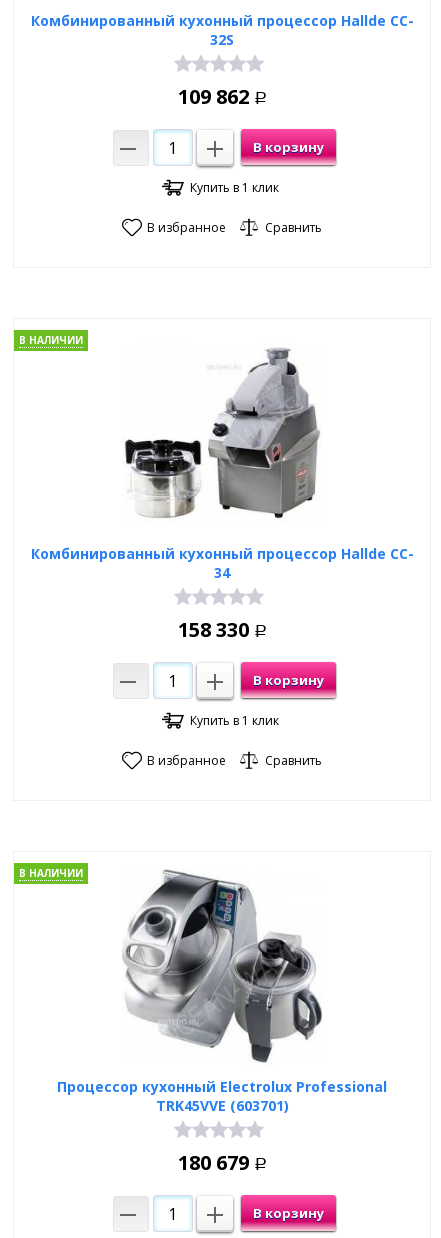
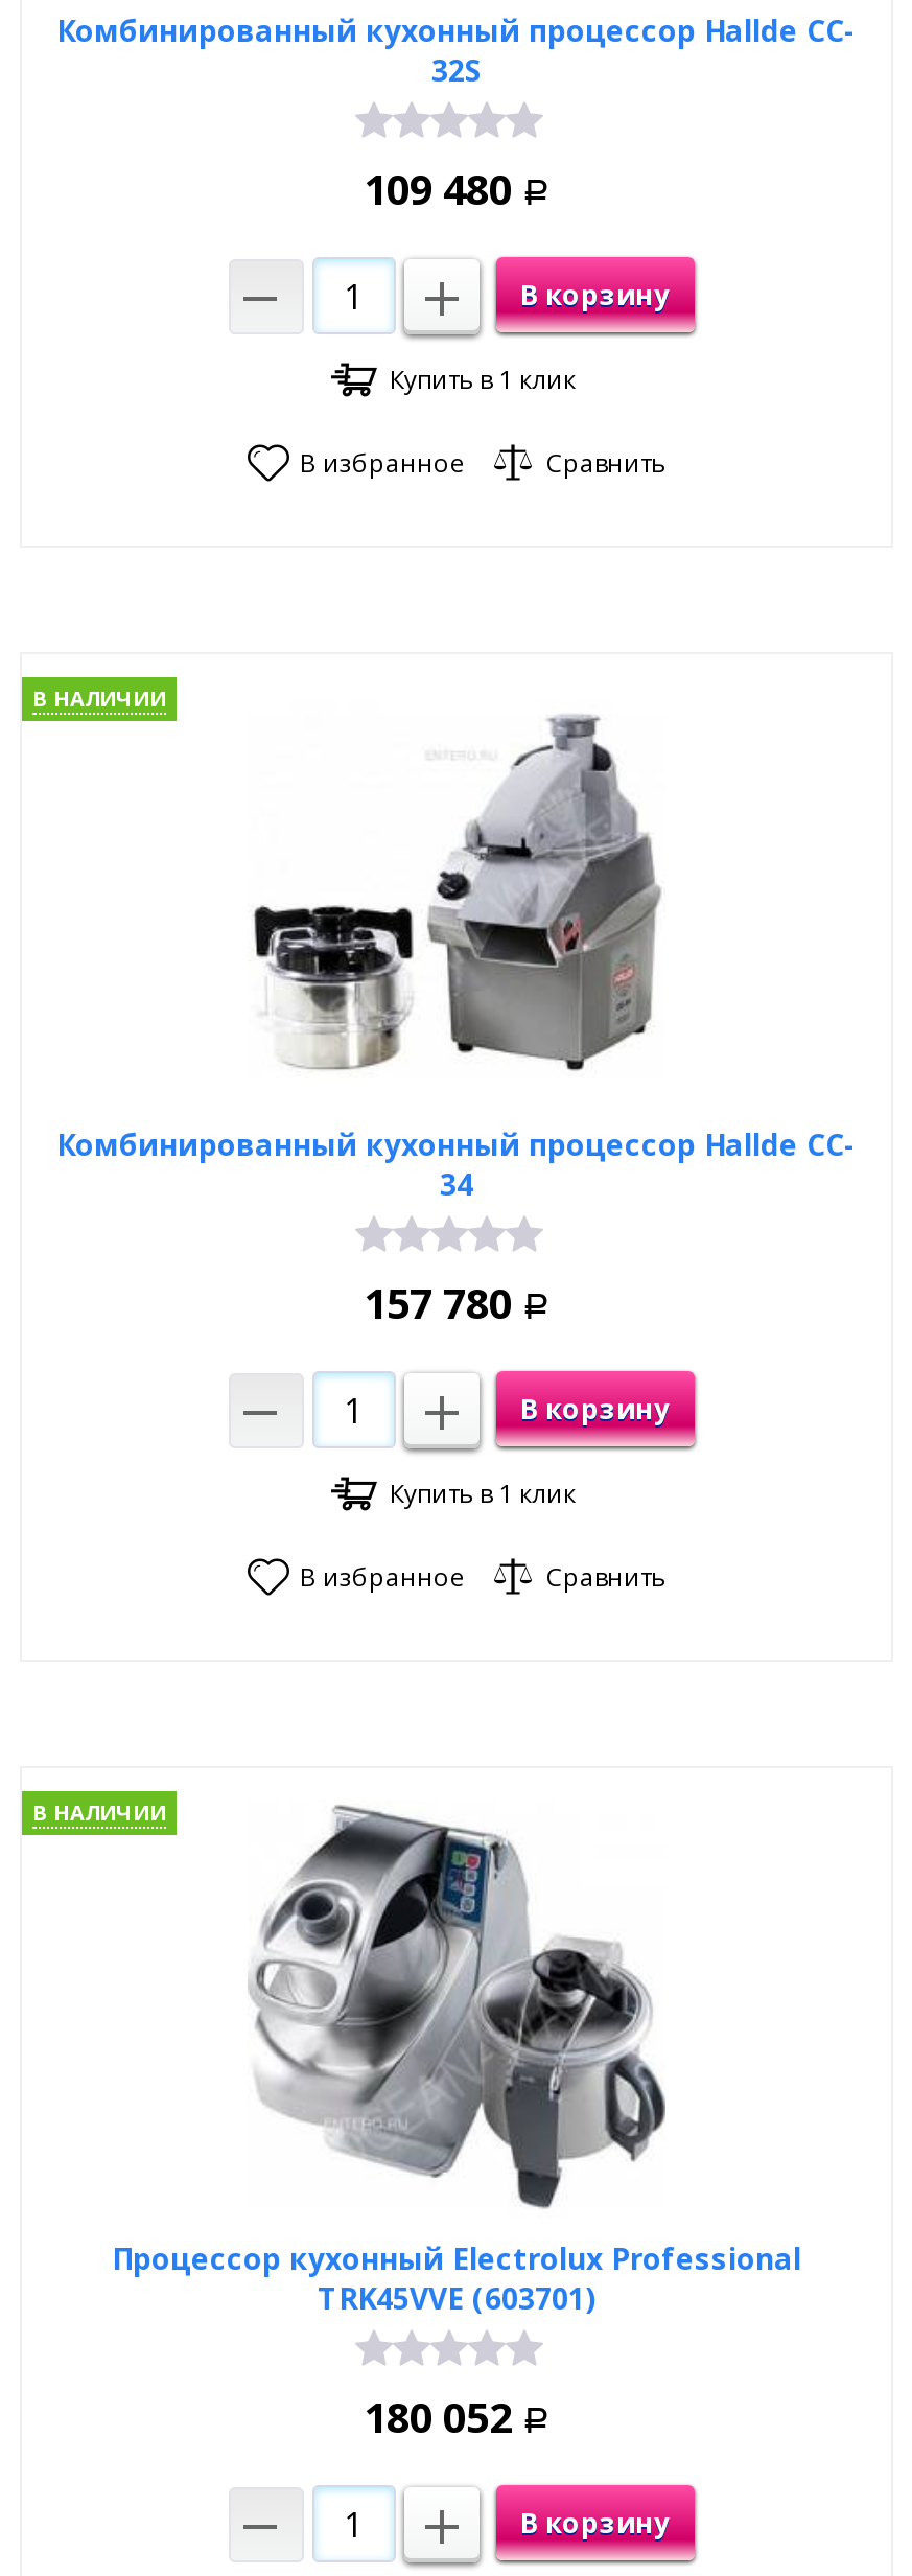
[177,83,266,110] 109 862 Р -> [364,161,549,217] 109 480 Р
[177,616,266,643] 158 330 Р -> [364,1275,549,1331] 157 780 Р
[177,1149,266,1176] 180 679 Р -> [364,2389,549,2445] 180 052 Р

